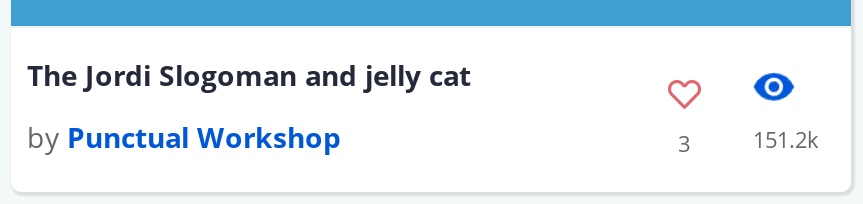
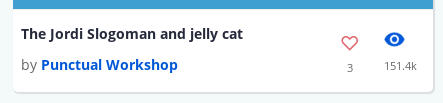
[753,124,819,154] 151.2k -> [384,58,417,73] 151.4k

